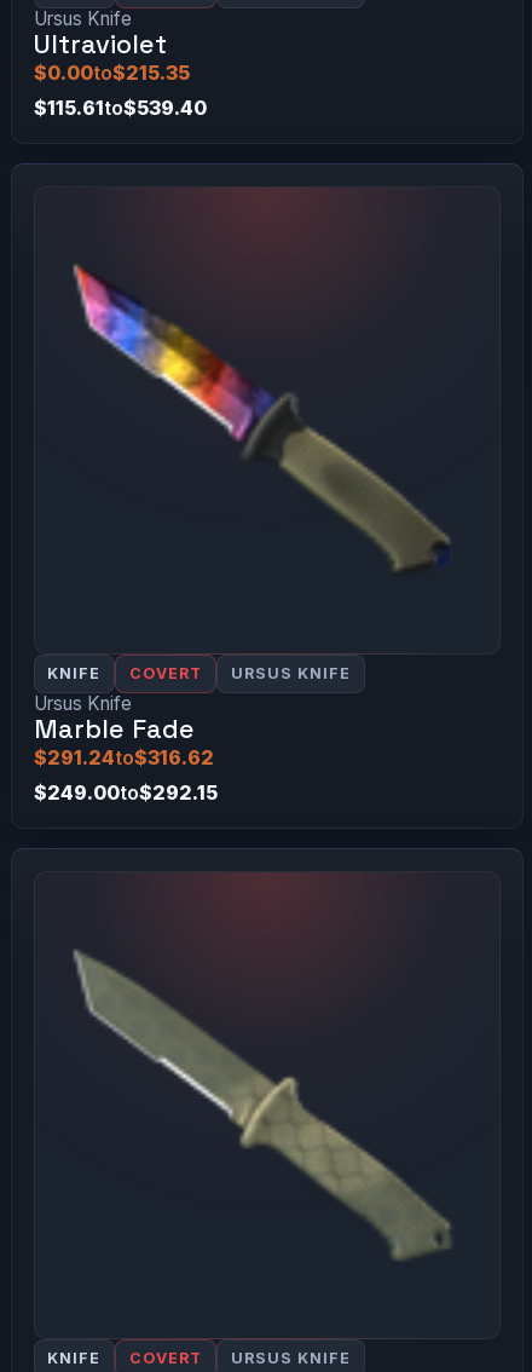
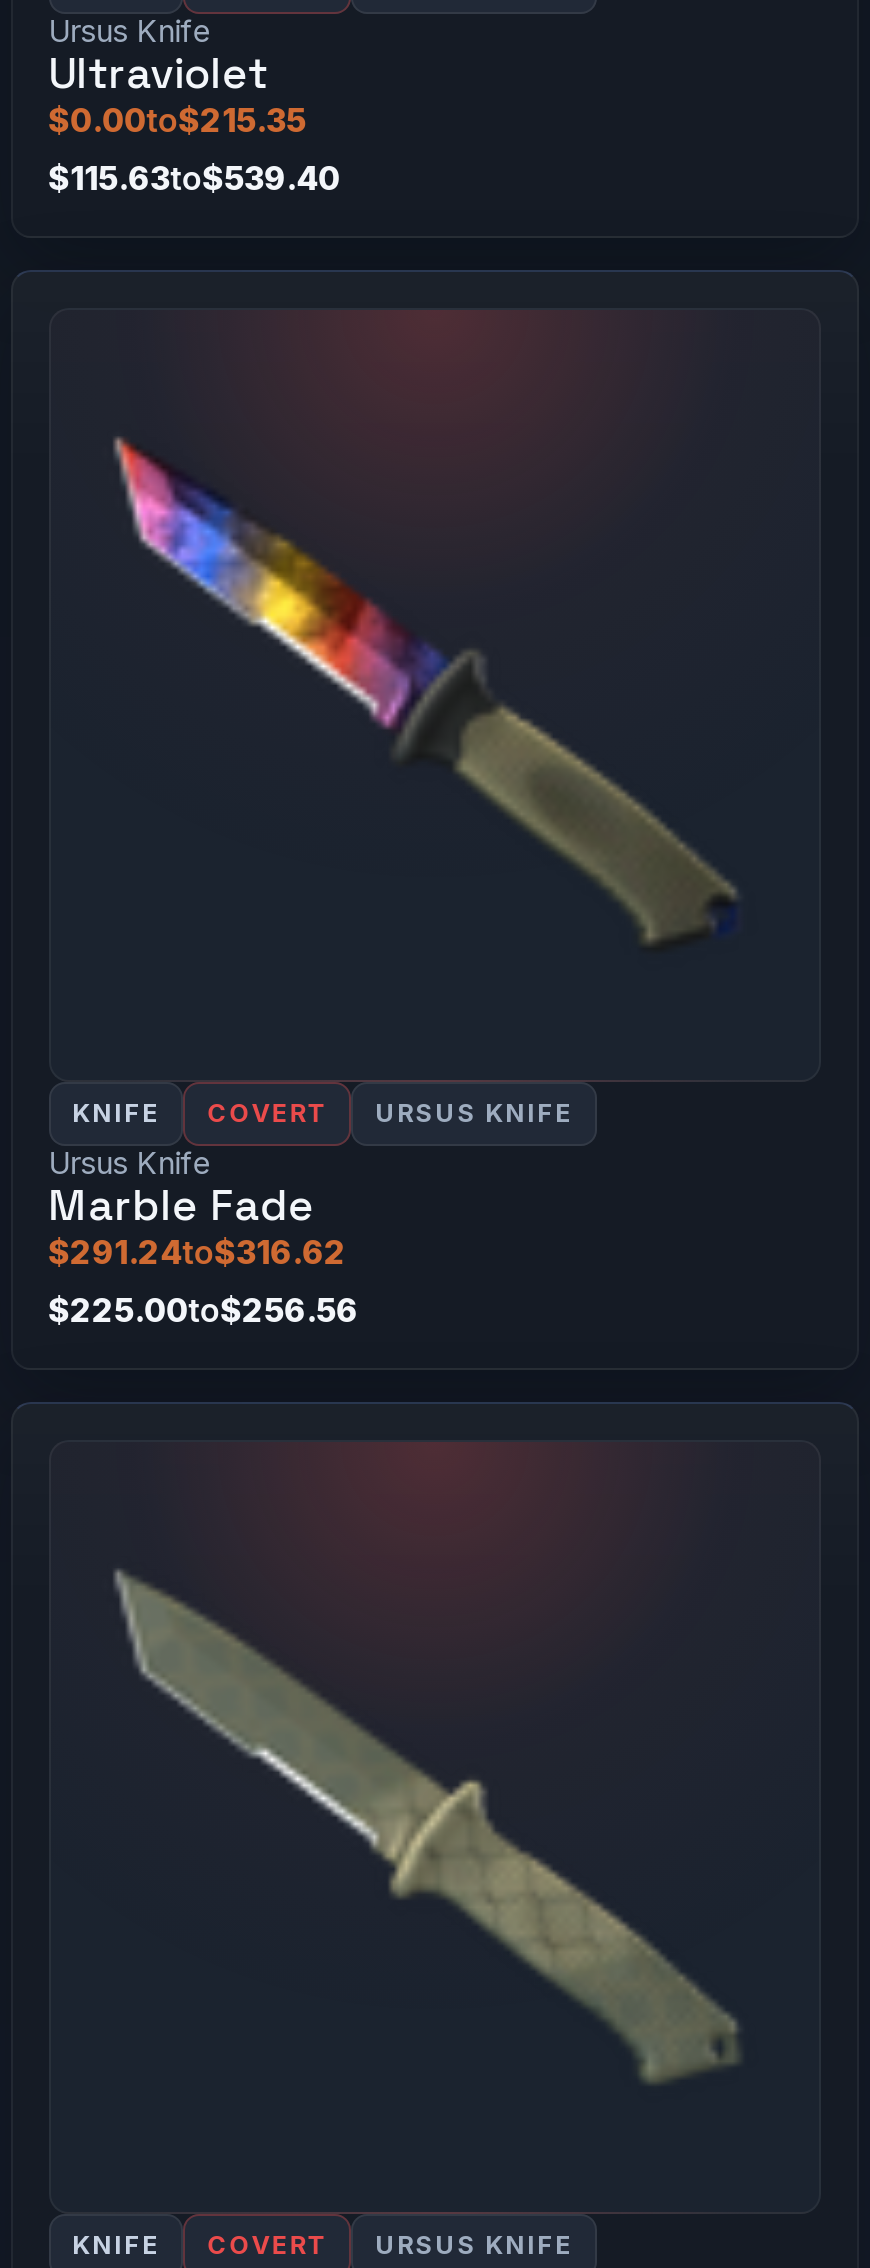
[33,95,206,119] $115.61to$539.40 -> [48,157,340,197] $115.63to$539.40
[33,780,217,804] $249.00to$292.15 -> [48,1289,358,1329] $225.00to$256.56

